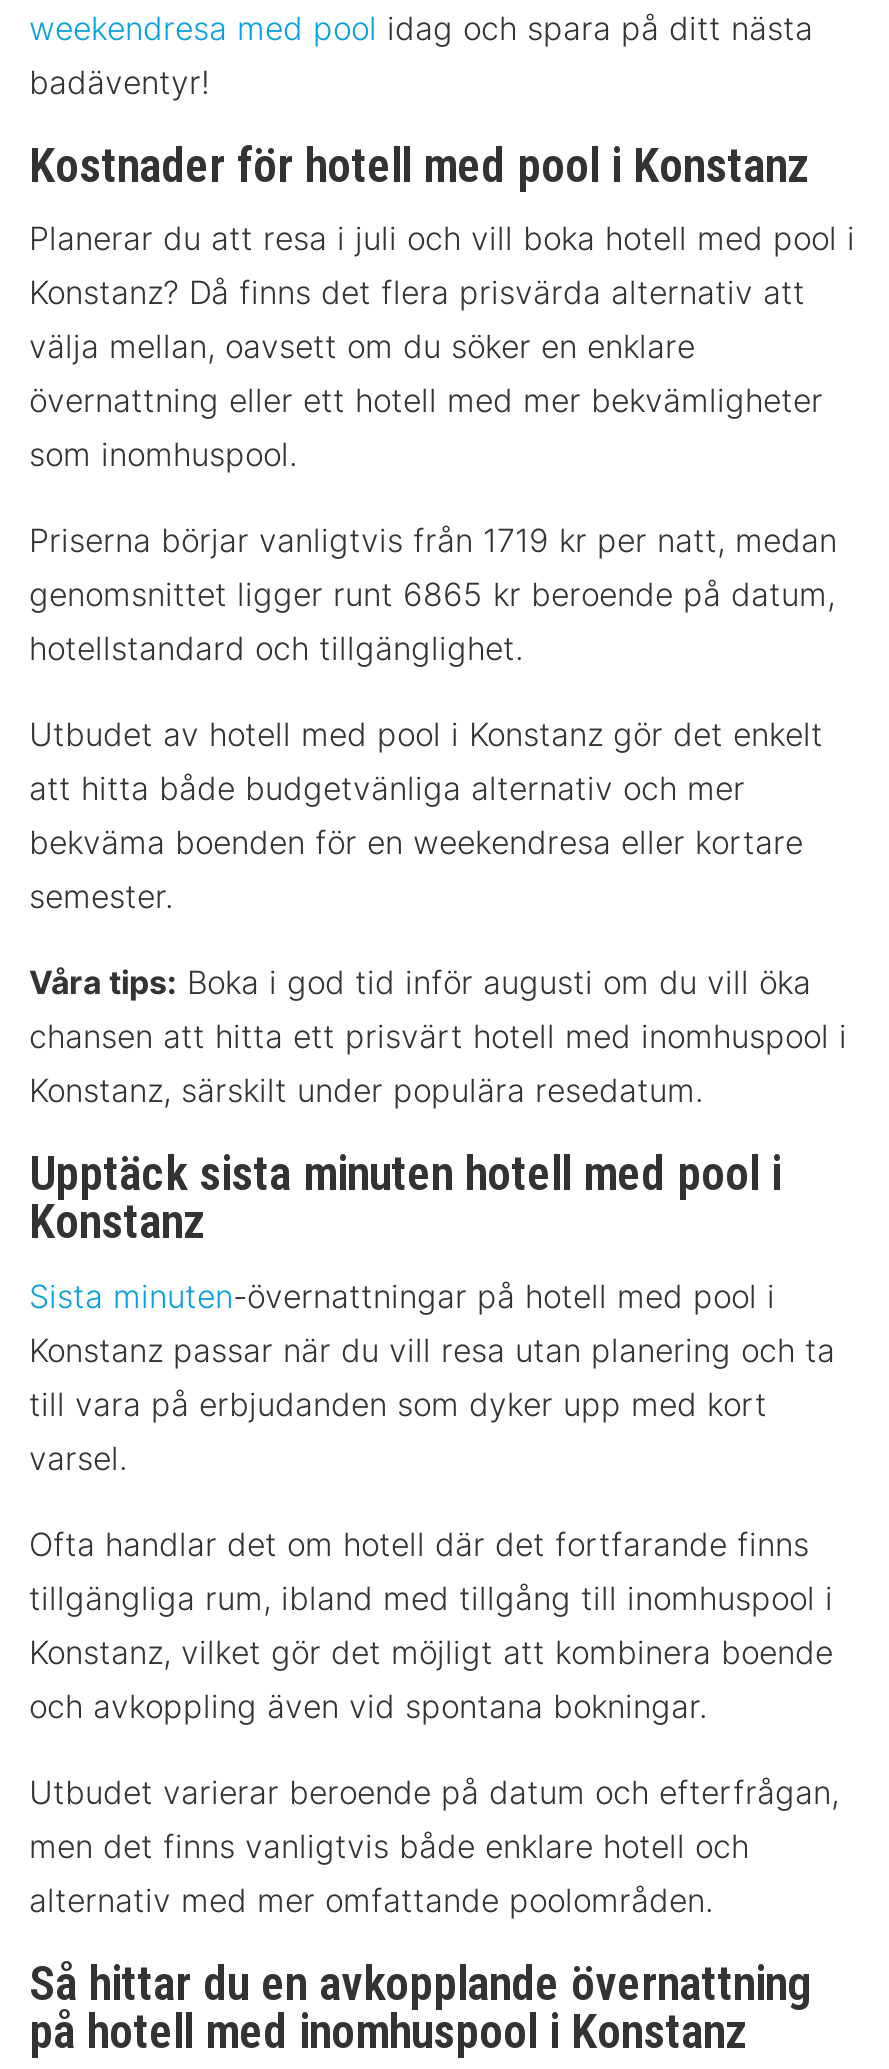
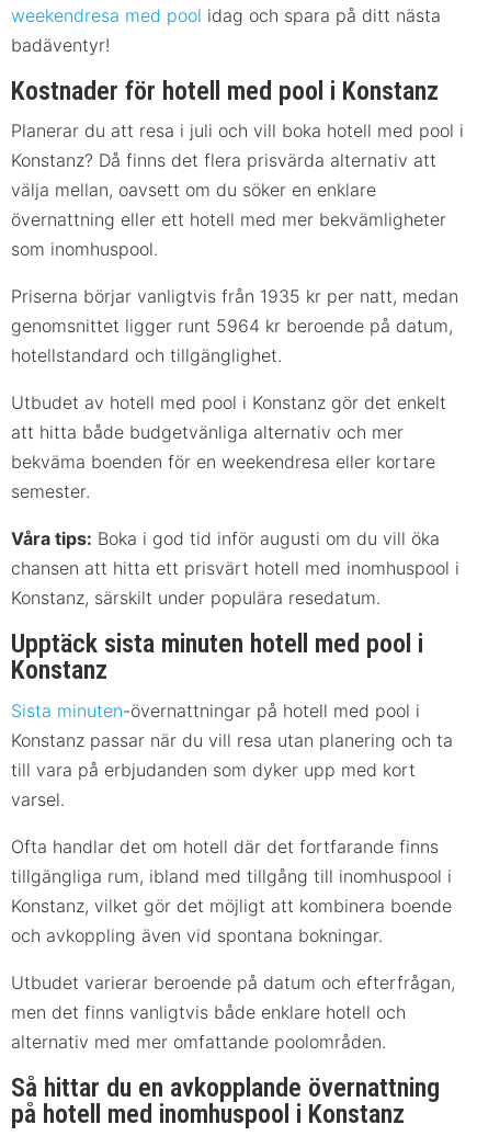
[29,521,837,561] Priserna börjar vanligtvis från 1719 kr per natt, medan -> [11,286,458,307] Priserna börjar vanligtvis från 1935 kr per natt, medan
[29,575,835,615] genomsnittet ligger runt 6865 kr beroende på datum, -> [11,315,453,337] genomsnittet ligger runt 5964 kr beroende på datum,

